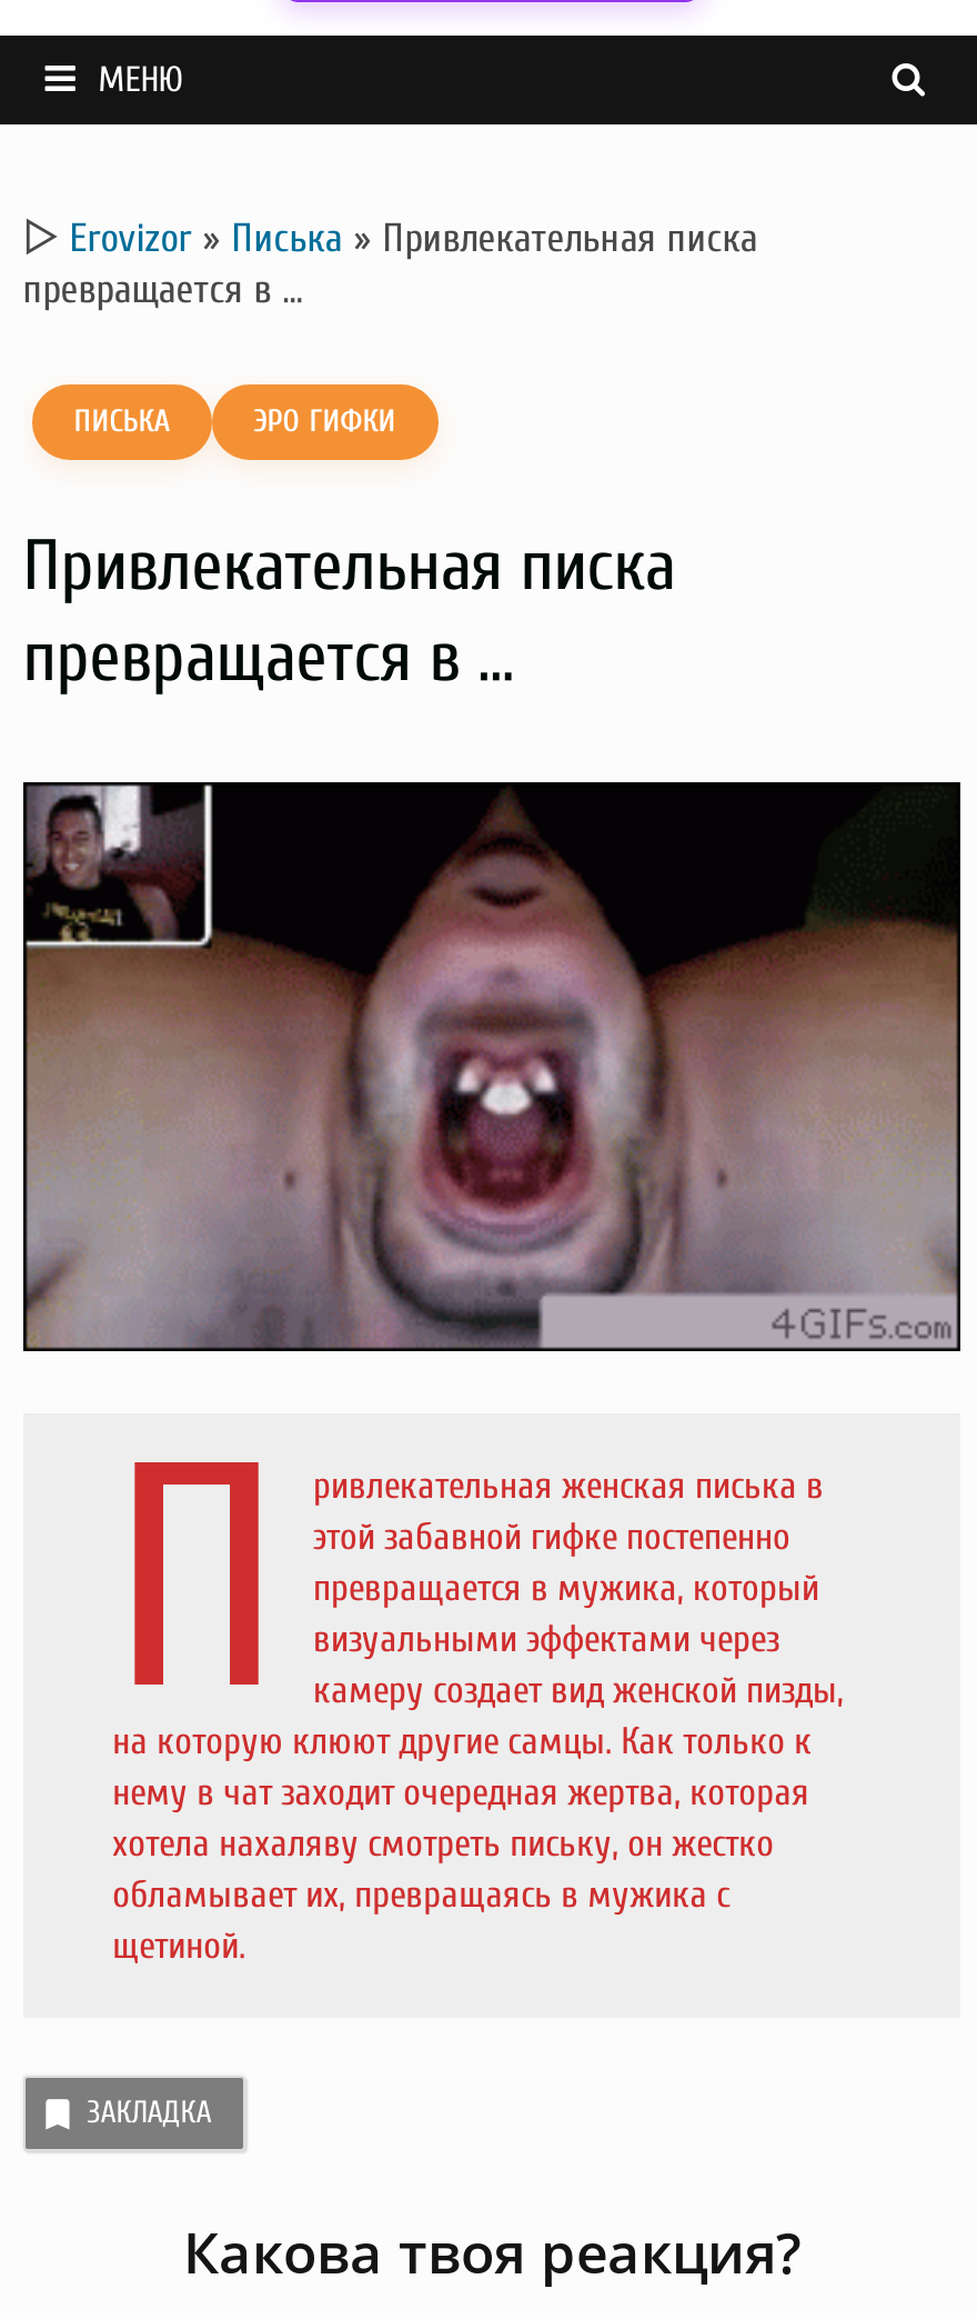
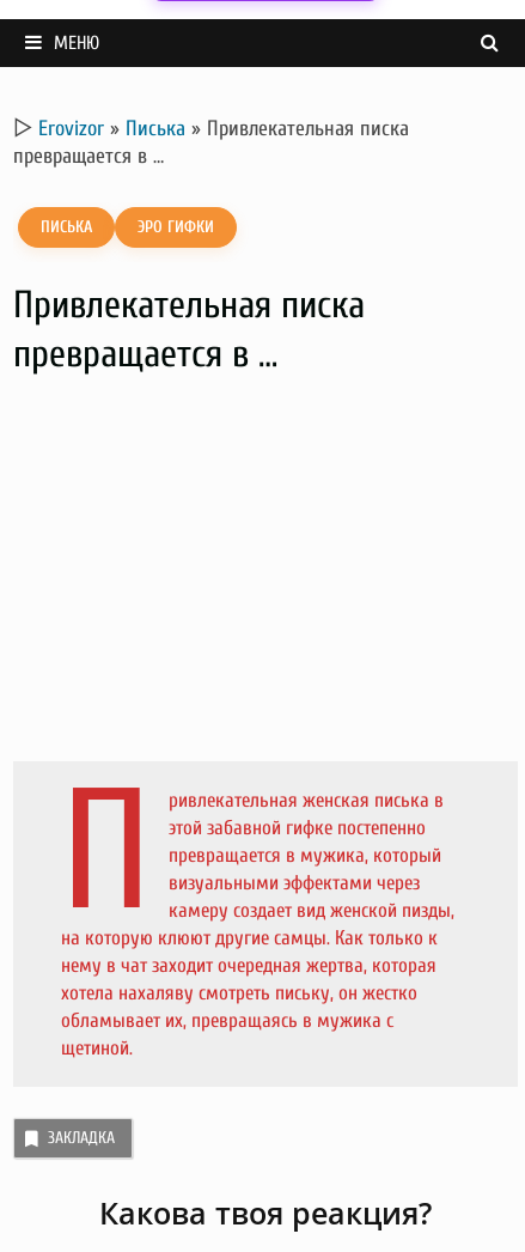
[21,780,963,1353] [image] -> none

